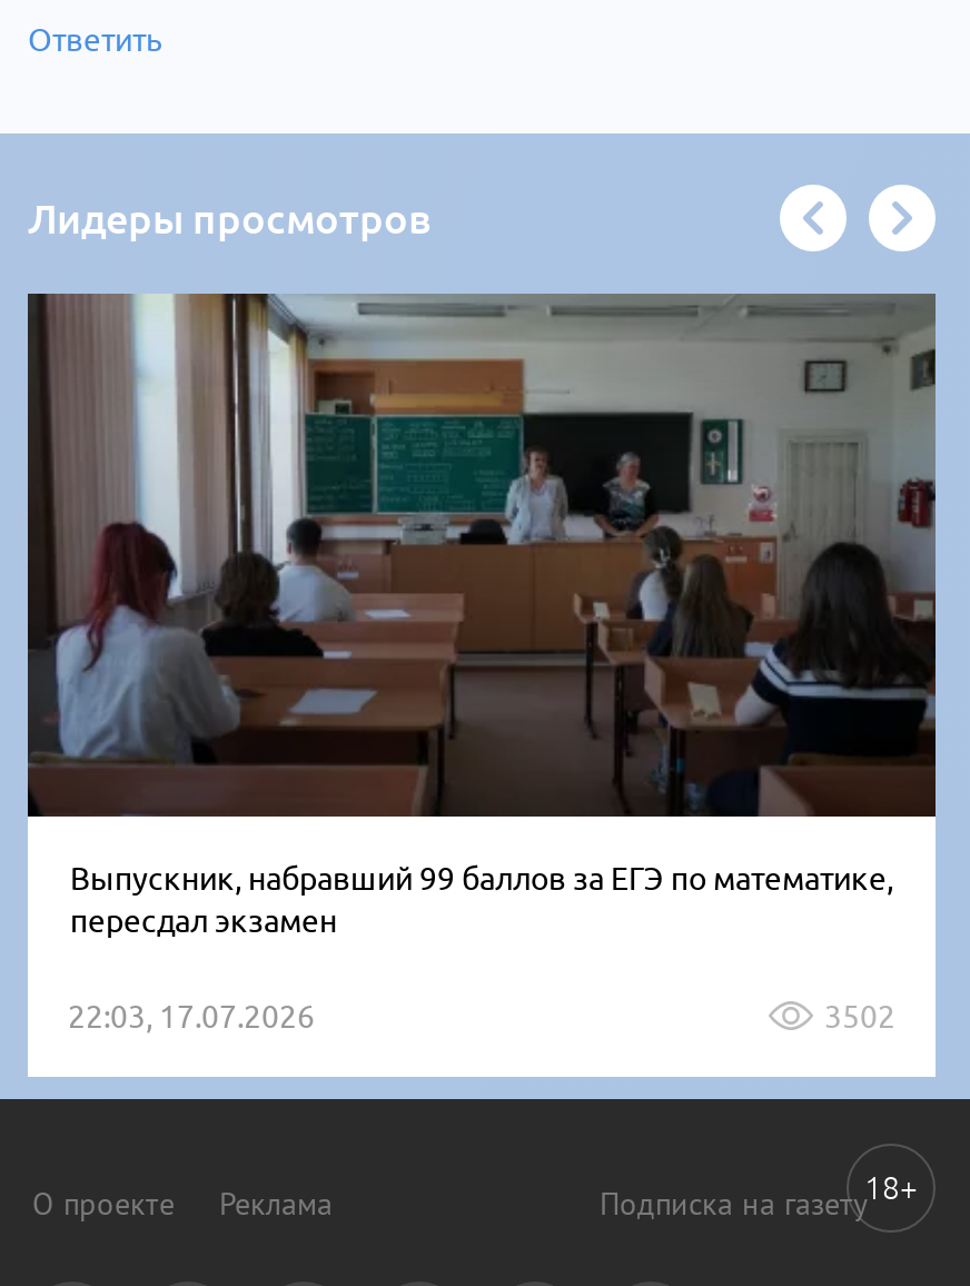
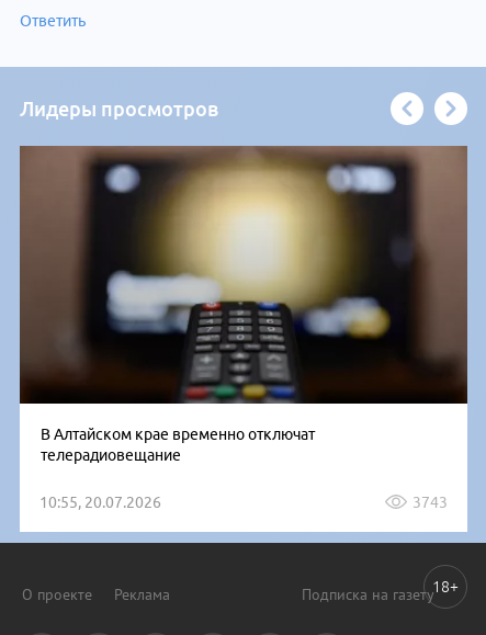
[28,294,936,938] [image] | Выпускник, набравший 99 баллов за ЕГЭ по математике, | пересдал экзамен -> [20,145,467,463] [image] | В Алтайском крае временно отключат | телерадиовещание
[68,998,895,1034] 22:03, 17.07.2026 | 3502 -> [39,493,448,511] 10:55, 20.07.2026 | 3743

